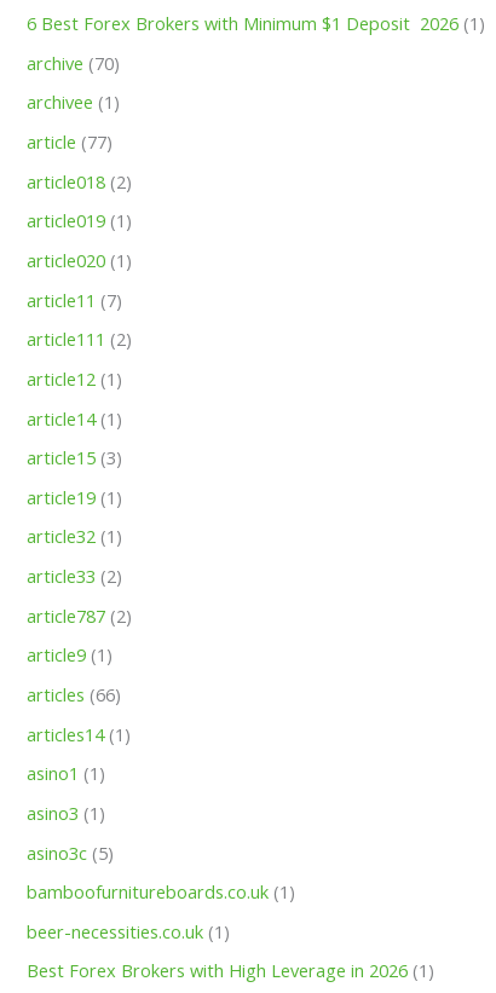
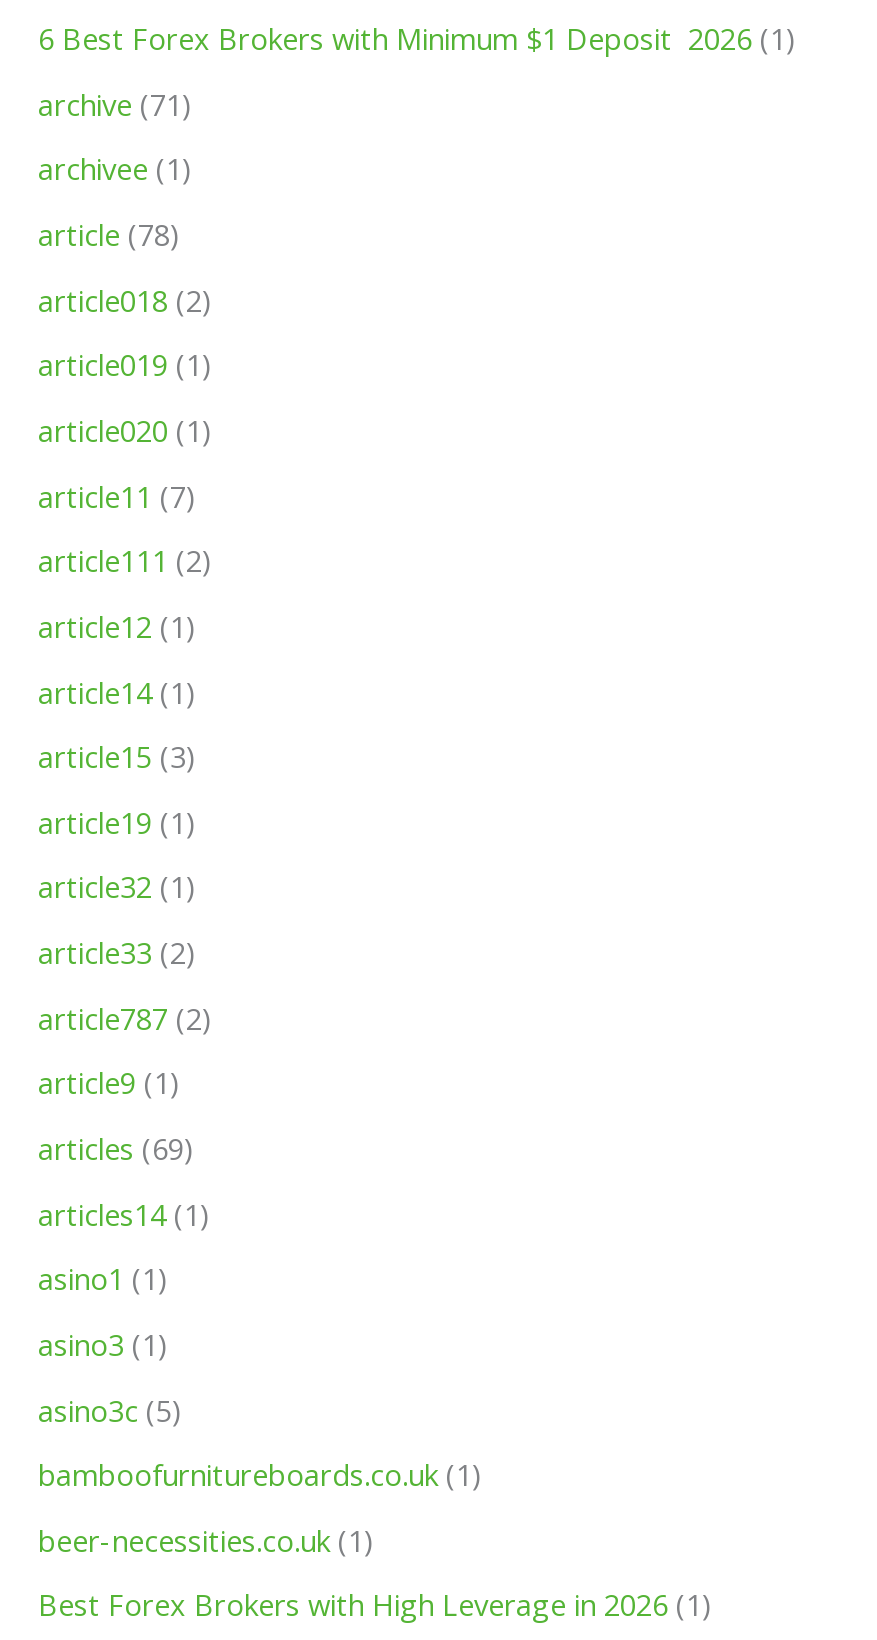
[27,50,120,75] archive (70) -> [38,83,192,123] archive (71)
[27,129,113,154] article (77) -> [38,214,180,254] article (78)
[27,682,122,706] articles (66) -> [38,1128,194,1168] articles (69)

